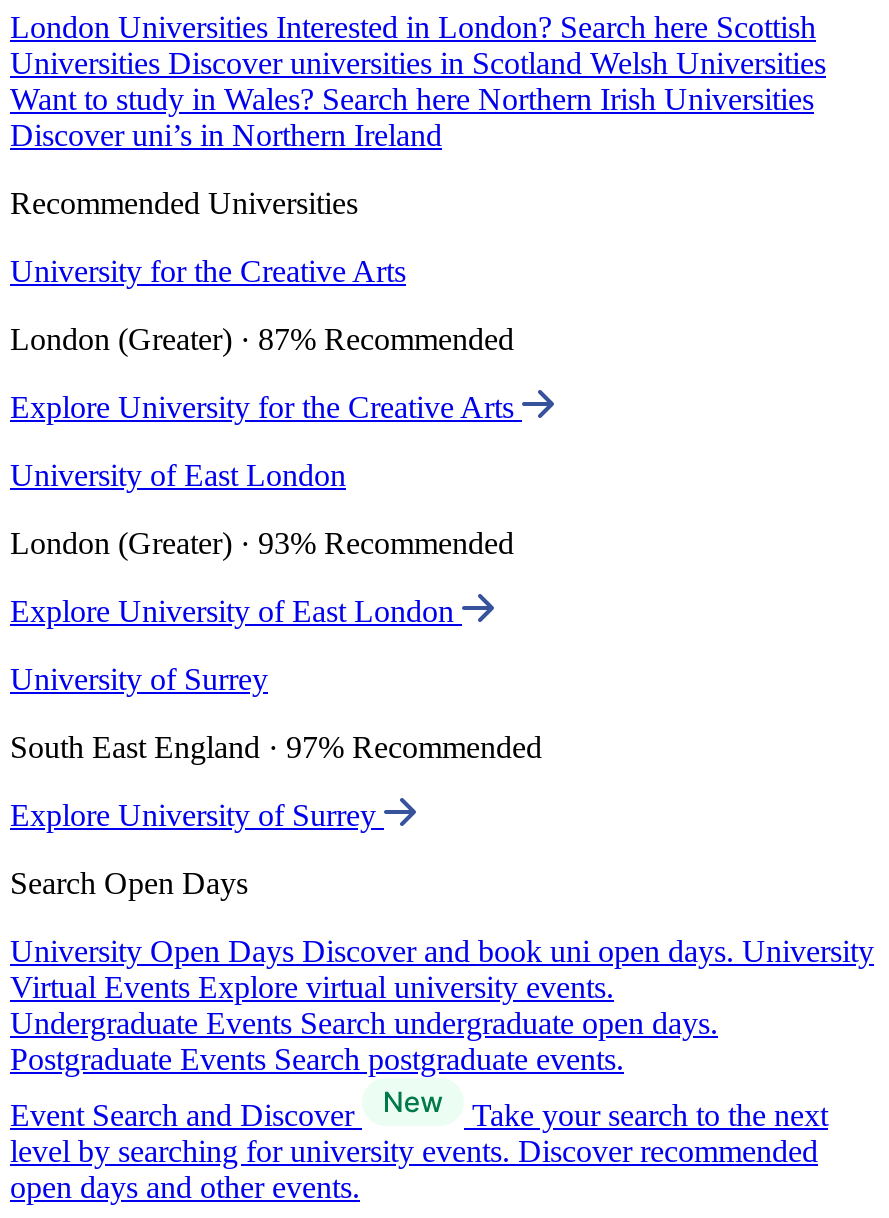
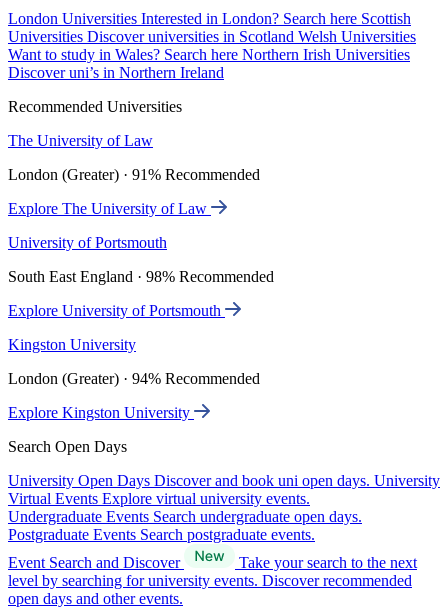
[10,254,406,288] University for the Creative Arts -> [8,132,153,149] The University of Law
[10,322,514,356] London (Greater) · 87% Recommended -> [8,166,260,183] London (Greater) · 91% Recommended
[10,390,522,424] Explore University for the Creative Arts -> [8,200,211,217] Explore The University of Law
[10,458,346,492] University of East London -> [8,234,167,251] University of Portsmouth
[10,526,514,560] London (Greater) · 93% Recommended -> [8,268,274,285] South East England · 98% Recommended
[10,594,462,628] Explore University of East London -> [8,302,225,319] Explore University of Portsmouth
[10,662,268,696] University of Surrey -> [8,336,136,353] Kingston University
[10,730,542,764] South East England · 97% Recommended -> [8,370,260,387] London (Greater) · 94% Recommended
[10,798,384,832] Explore University of Surrey -> [8,404,194,421] Explore Kingston University

